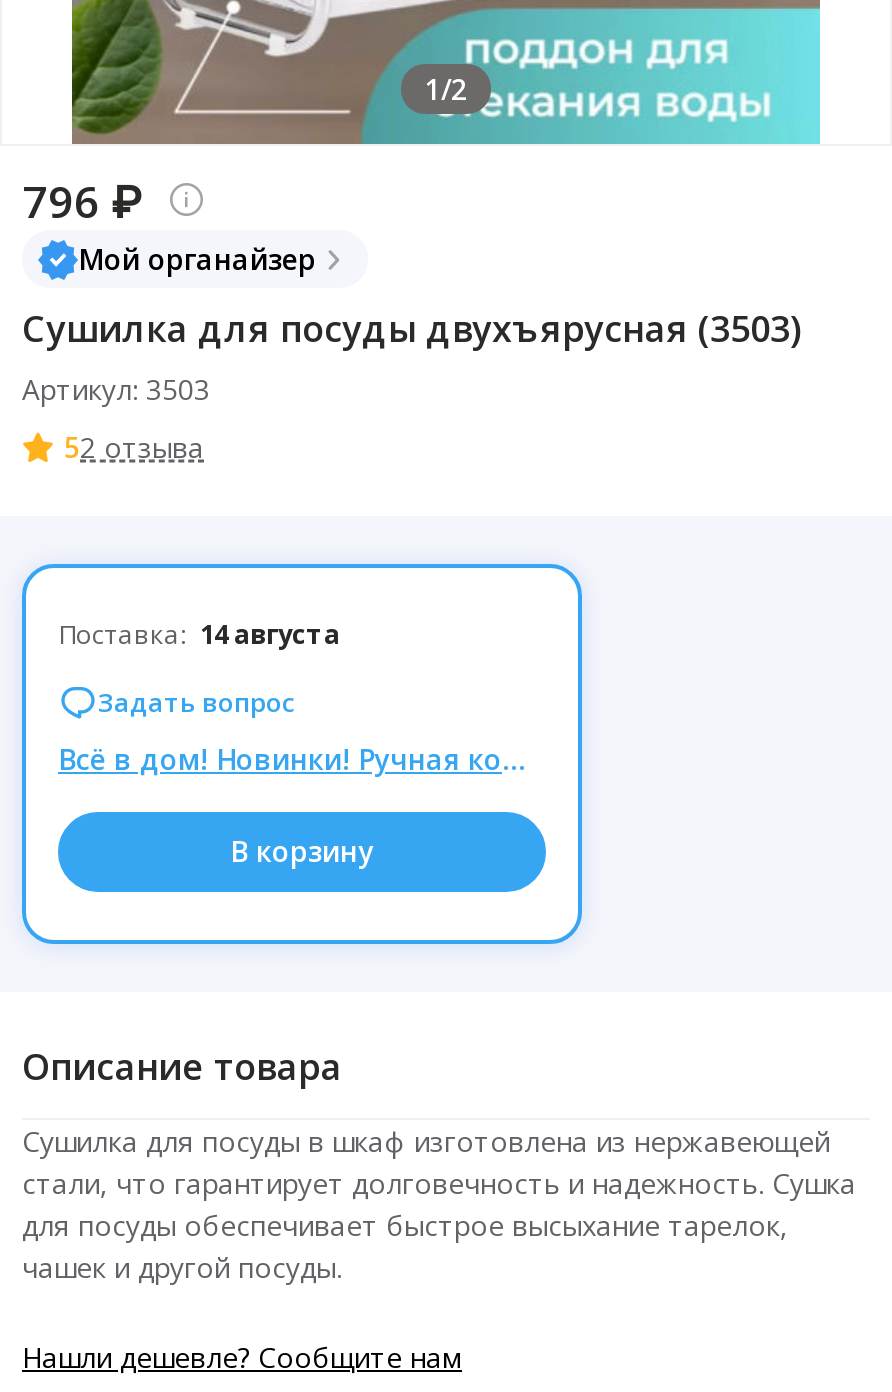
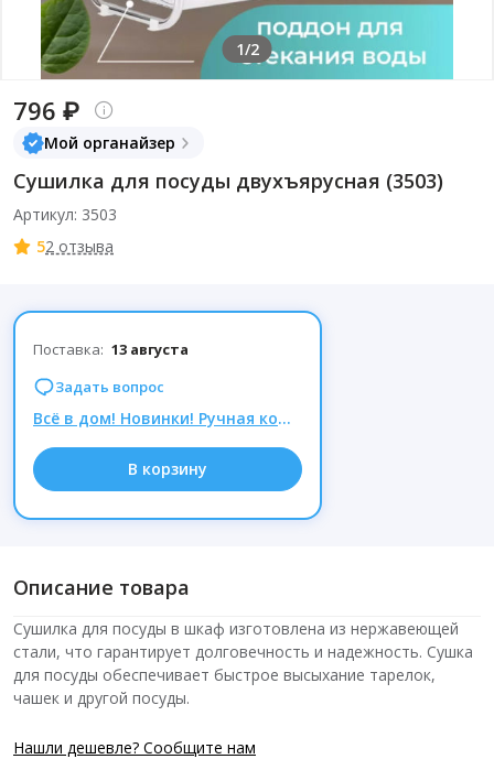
[58,616,340,652] Поставка: 14 августа -> [33,339,189,359] Поставка: 13 августа

